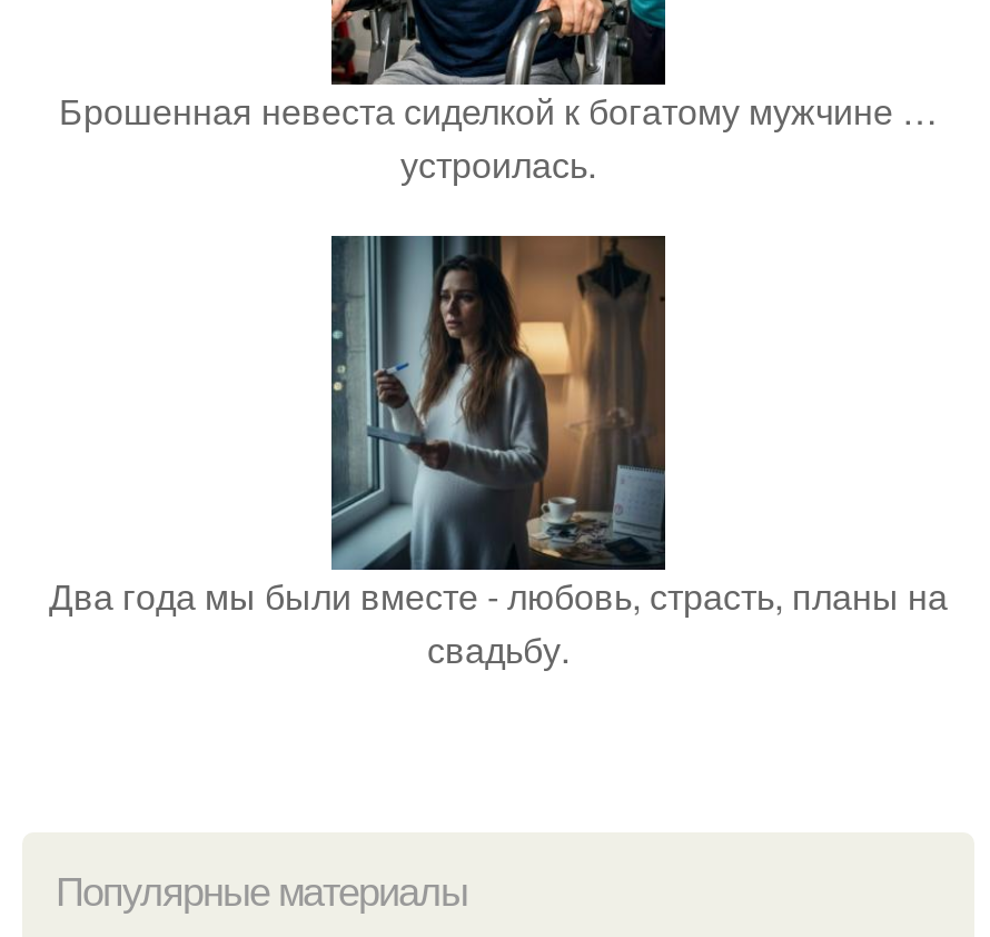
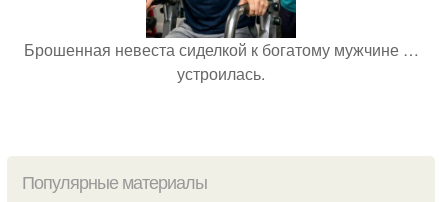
[49,234,948,673] [image] | Два года мы были вместе - любовь, страсть, планы на | свадьбу. -> none

